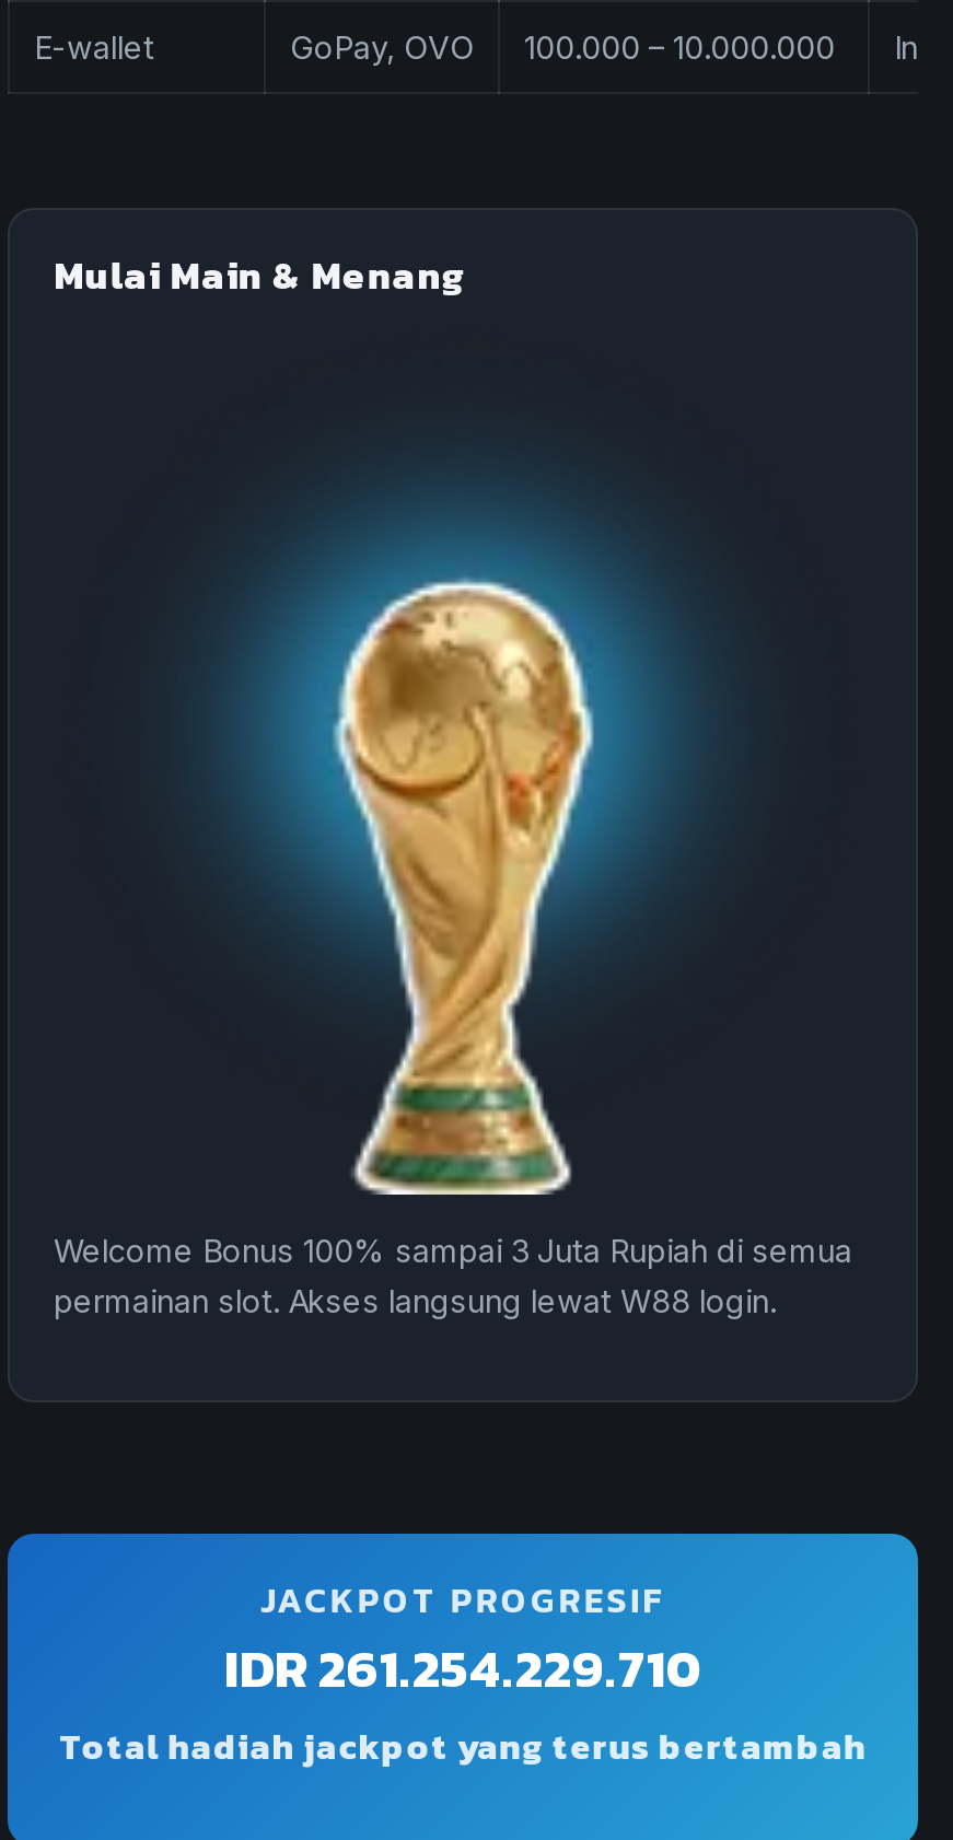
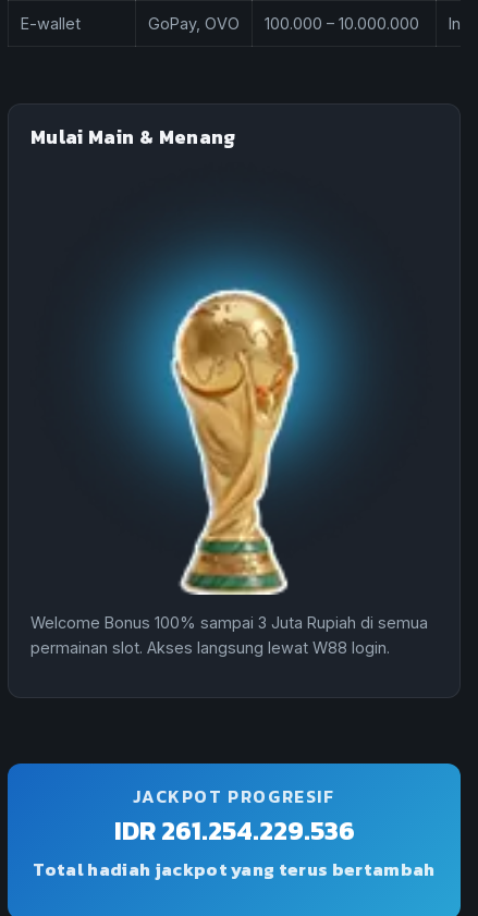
[224,1630,701,1707] IDR 261.254.229.710 -> [114,812,354,850] IDR 261.254.229.536

